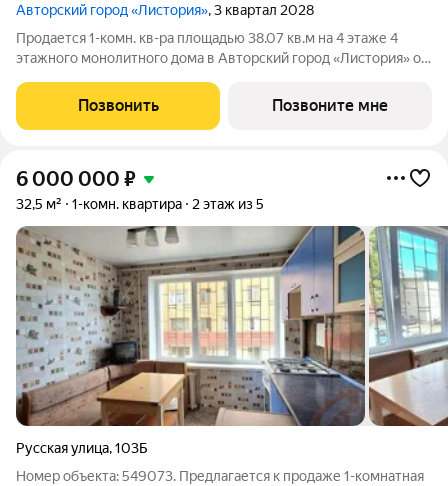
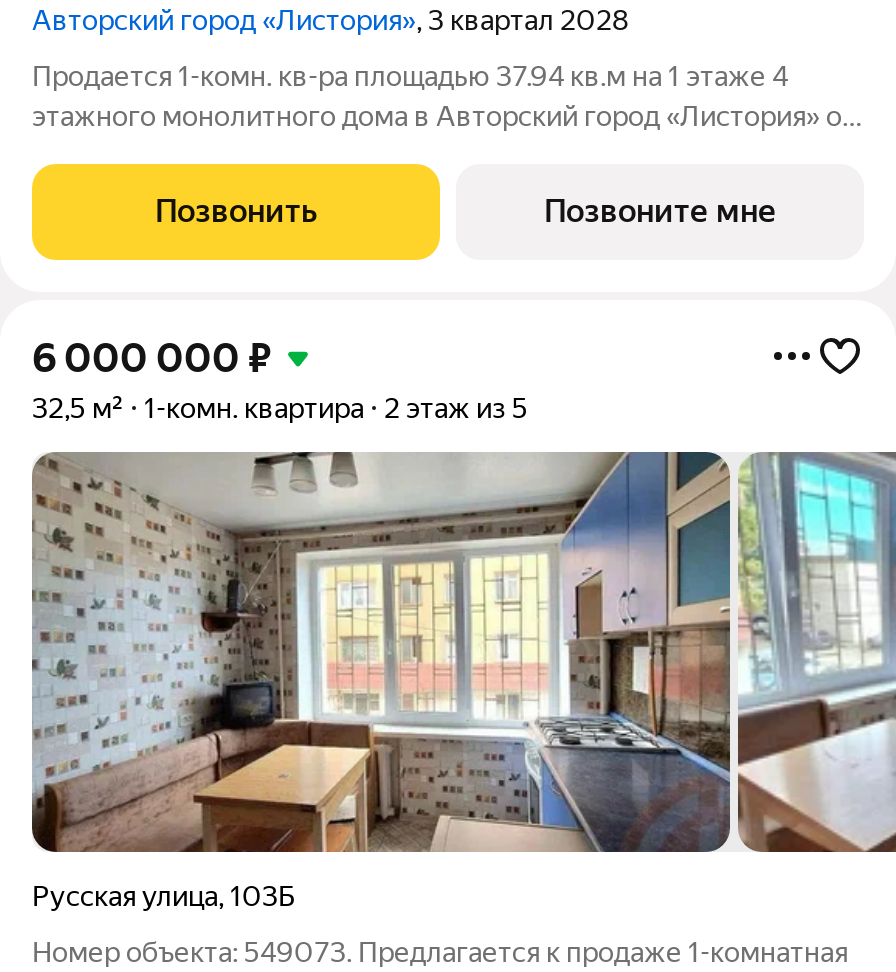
[16,30,398,46] Продается 1-комн. кв-ра площадью 38.07 кв.м на 4 этаже 4 -> [32,60,788,92] Продается 1-комн. кв-ра площадью 37.94 кв.м на 1 этаже 4

